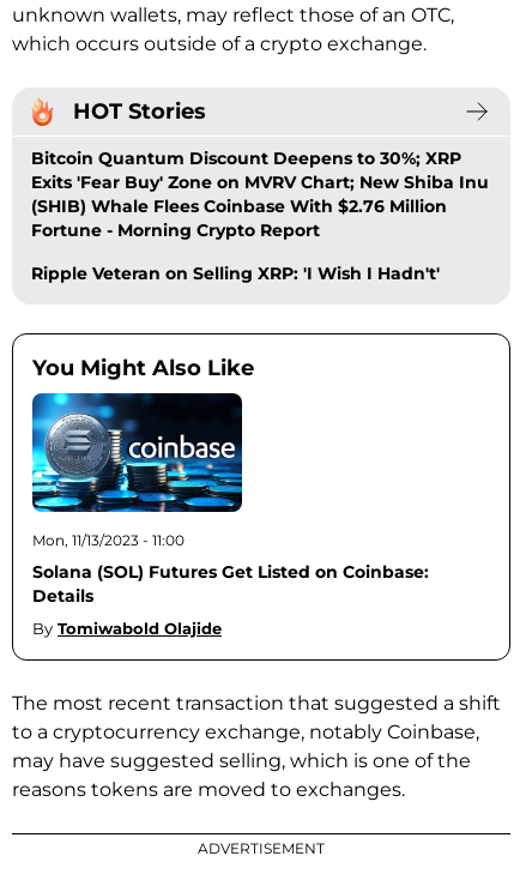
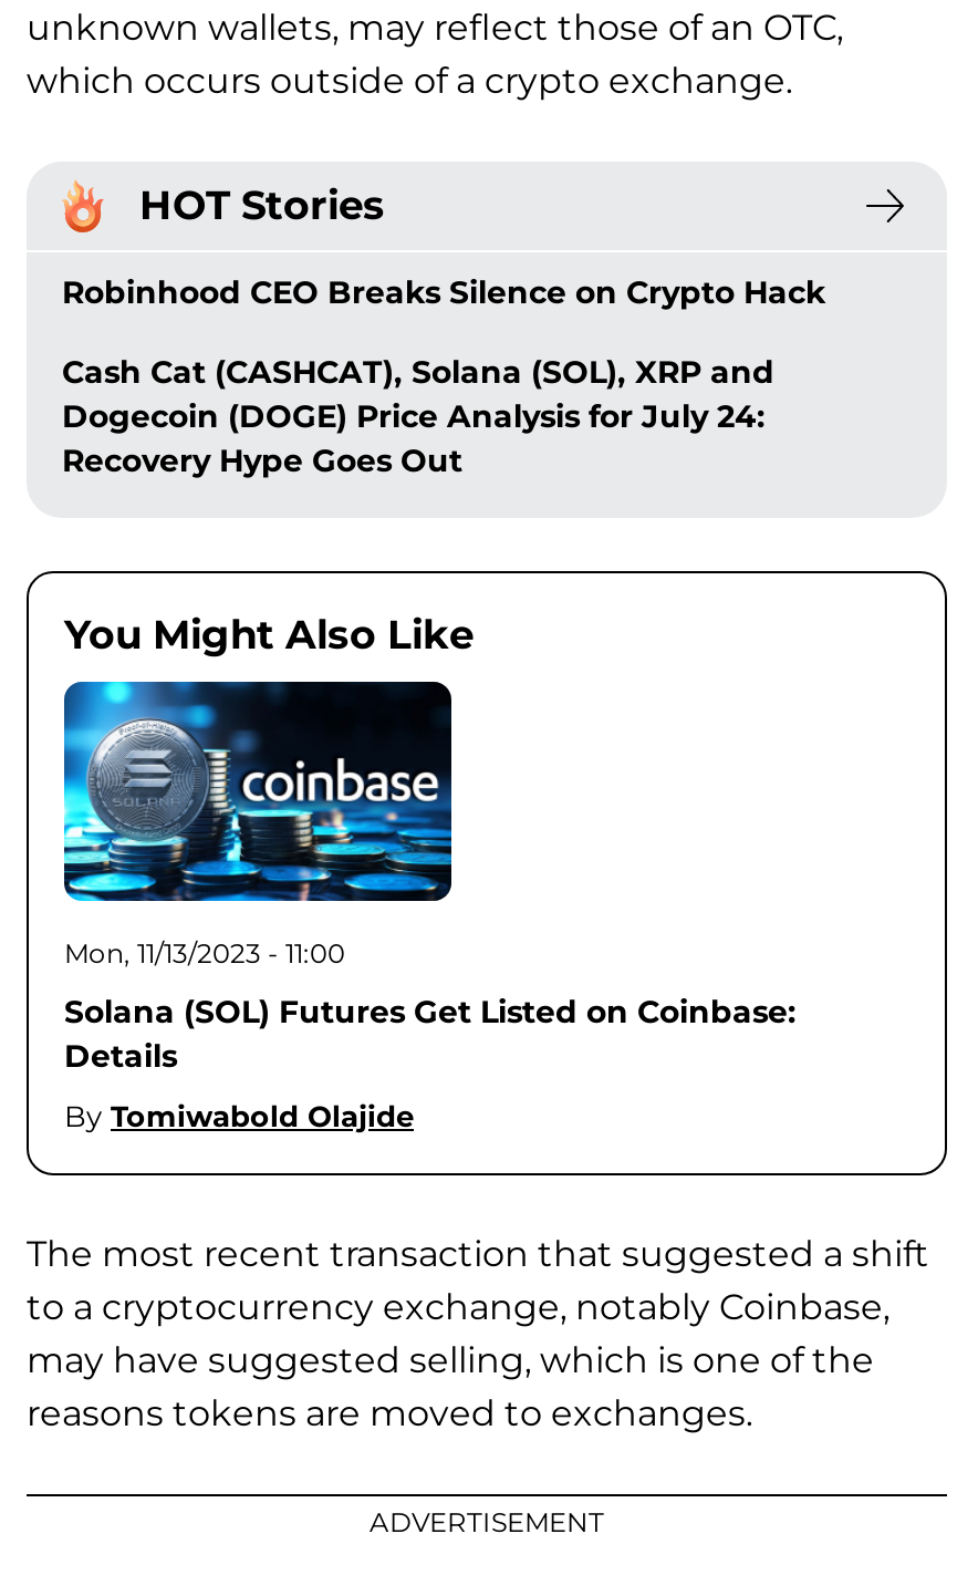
[31,148,489,241] Bitcoin Quantum Discount Deepens to 30%; XRP | Exits 'Fear Buy' Zone on MVRV Chart; New Shiba Inu | (SHIB) Whale Flees Coinbase With $2.76 Million | Fortune - Morning Crypto Report -> [62,273,825,313] Robinhood CEO Breaks Silence on Crypto Hack
[31,263,440,285] Ripple Veteran on Selling XRP: 'I Wish I Hadn't' -> [62,353,774,481] Cash Cat (CASHCAT), Solana (SOL), XRP and | Dogecoin (DOGE) Price Analysis for July 24: | Recovery Hype Goes Out

